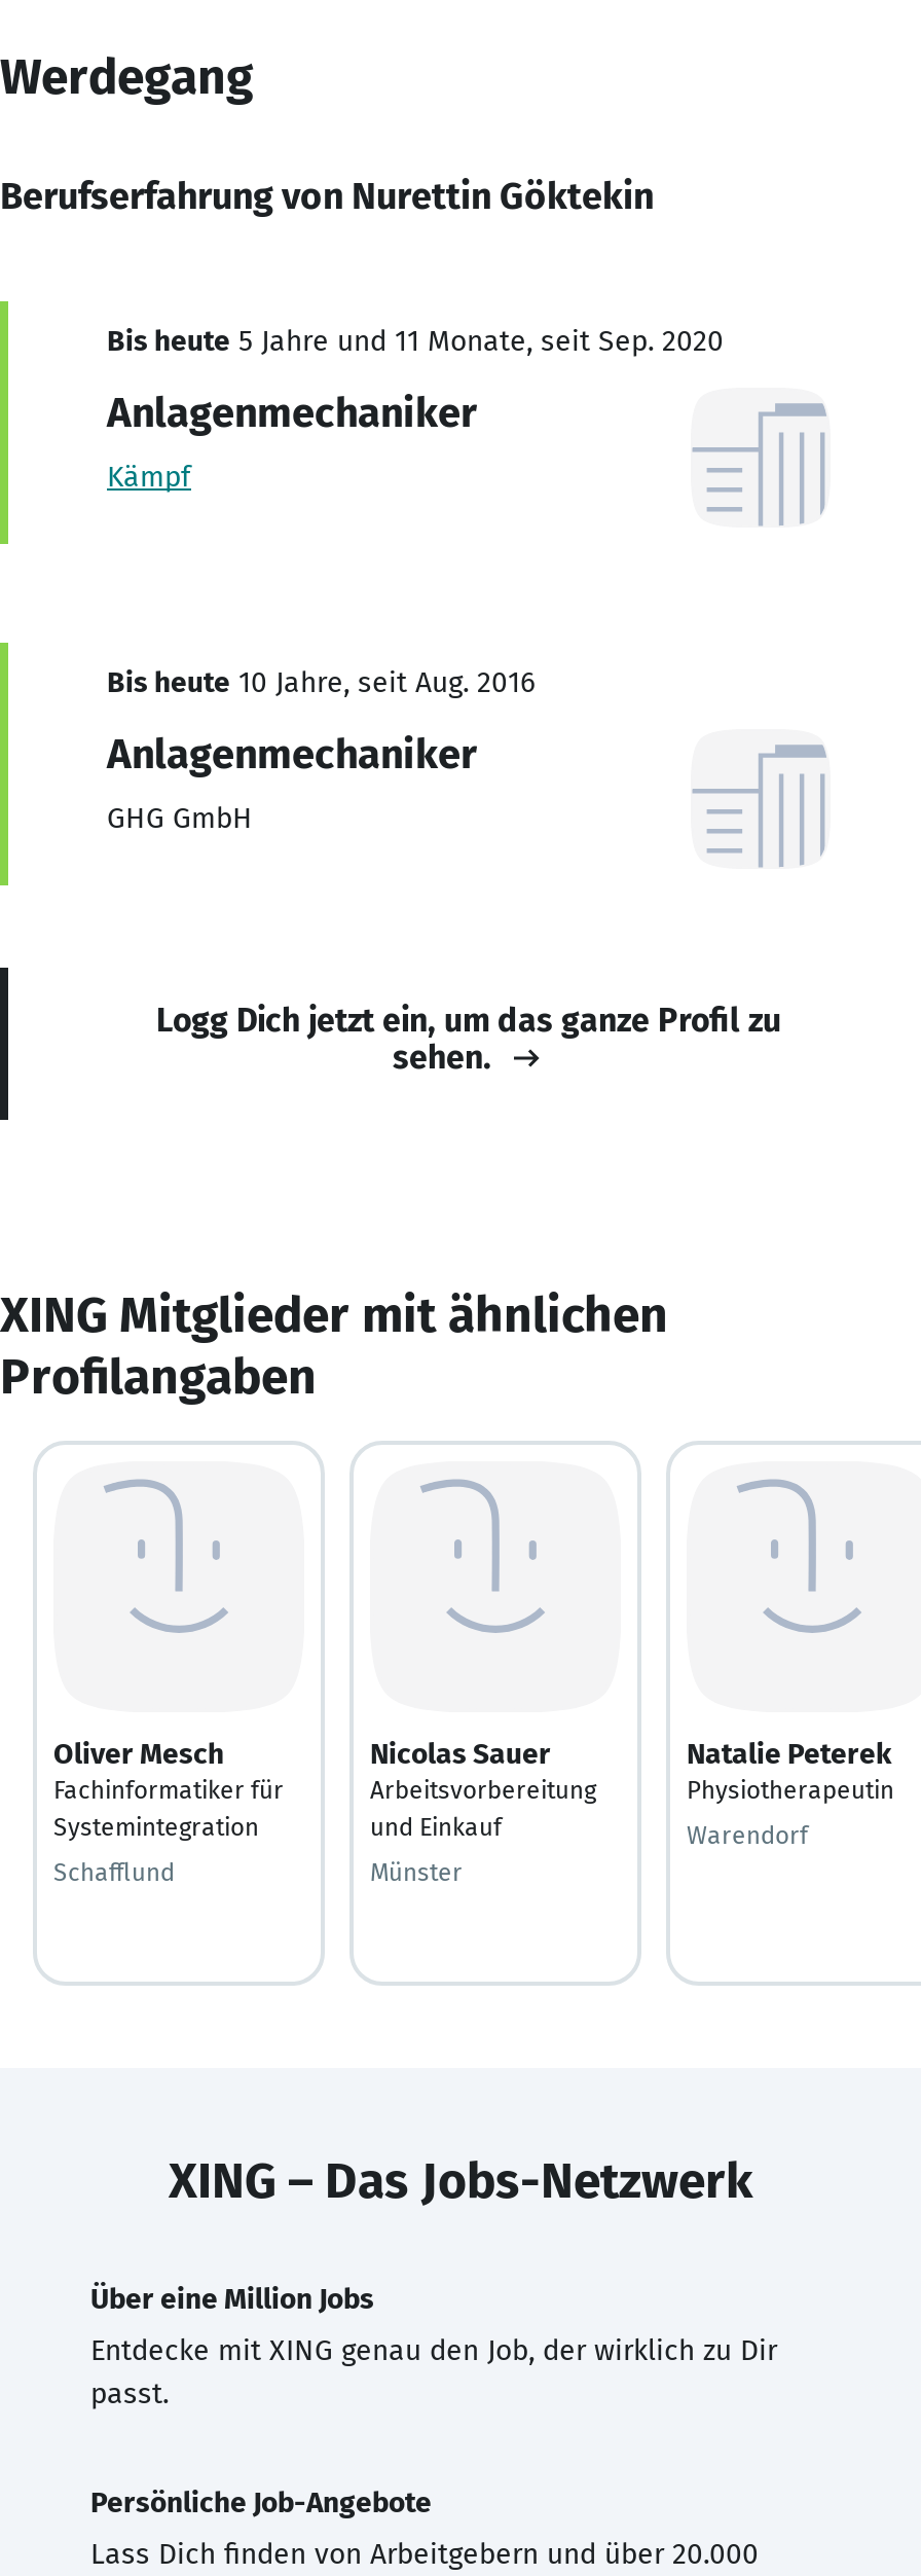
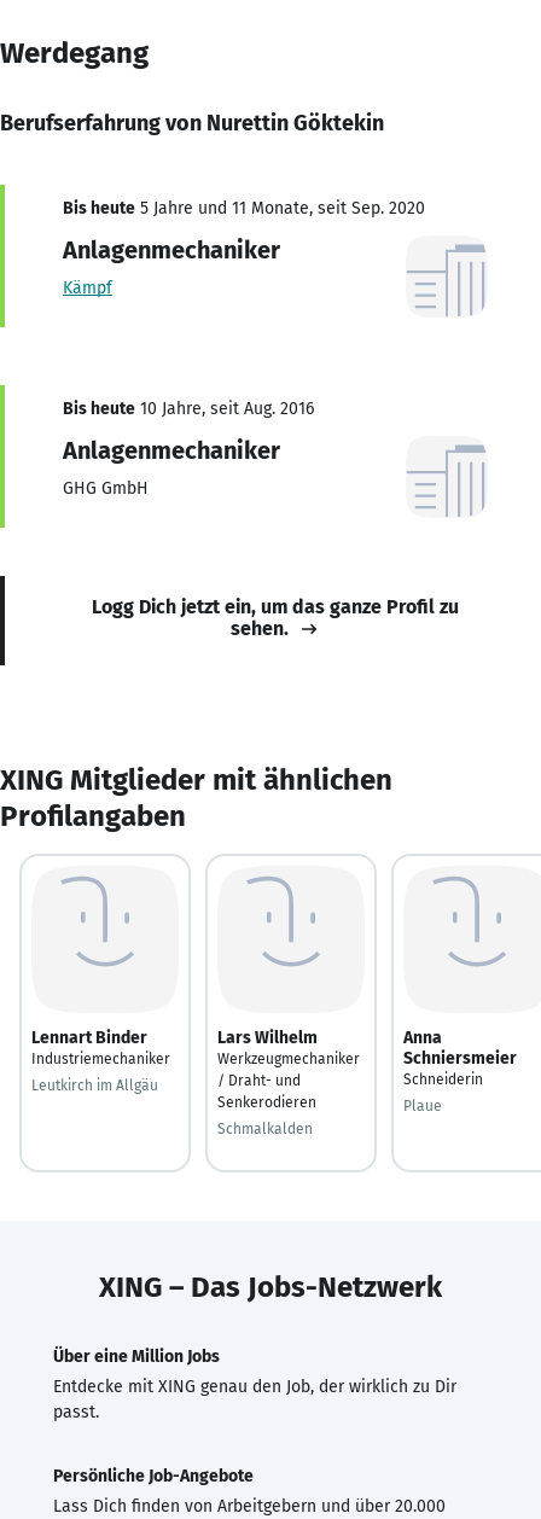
[53,1736,284,1841] Oliver Mesch | Fachinformatiker für | Systemintegration -> [31,1027,170,1067] Lennart Binder | Industriemechaniker
[370,1736,596,1841] Nicolas Sauer | Arbeitsvorbereitung | und Einkauf -> [217,1027,360,1110] Lars Wilhelm | Werkzeugmechaniker | / Draht- und | Senkerodieren
[687,1736,894,1804] Natalie Peterek | Physiotherapeutin -> [403,1027,517,1087] Anna | Schniersmeier | Schneiderin
[687,1820,808,1849] Warendorf -> [403,1097,442,1114] Plaue
[53,1857,175,1886] Schafflund -> [31,1076,158,1093] Leutkirch im Allgäu
[370,1857,463,1886] Münster -> [217,1120,313,1137] Schmalkalden

